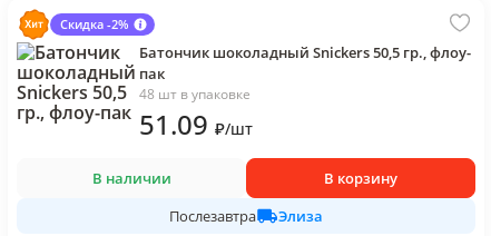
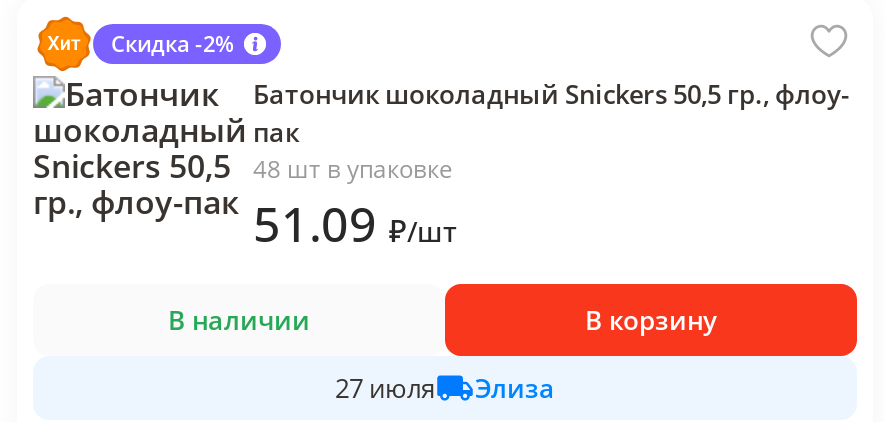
[169,206,256,226] Послезавтра -> [335,370,435,406] 27 июля

